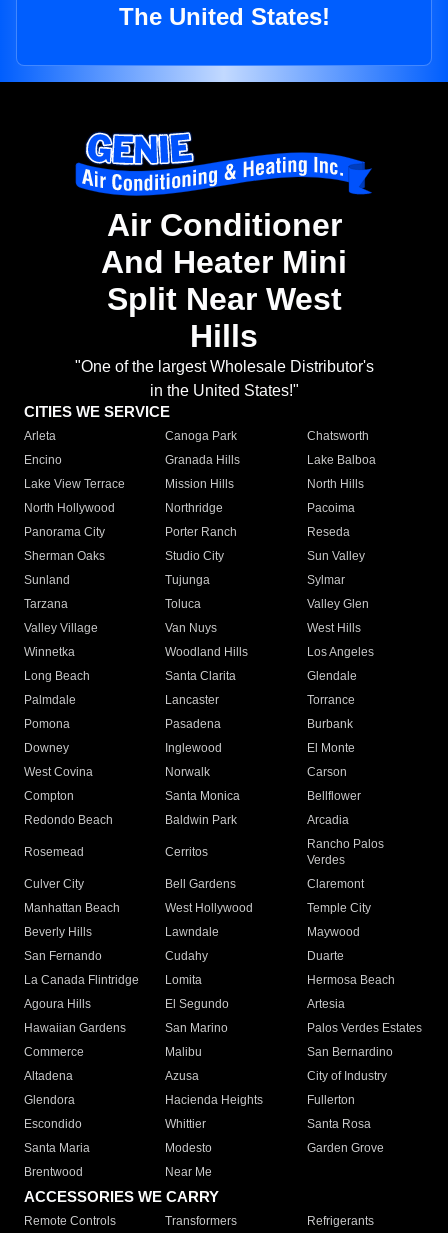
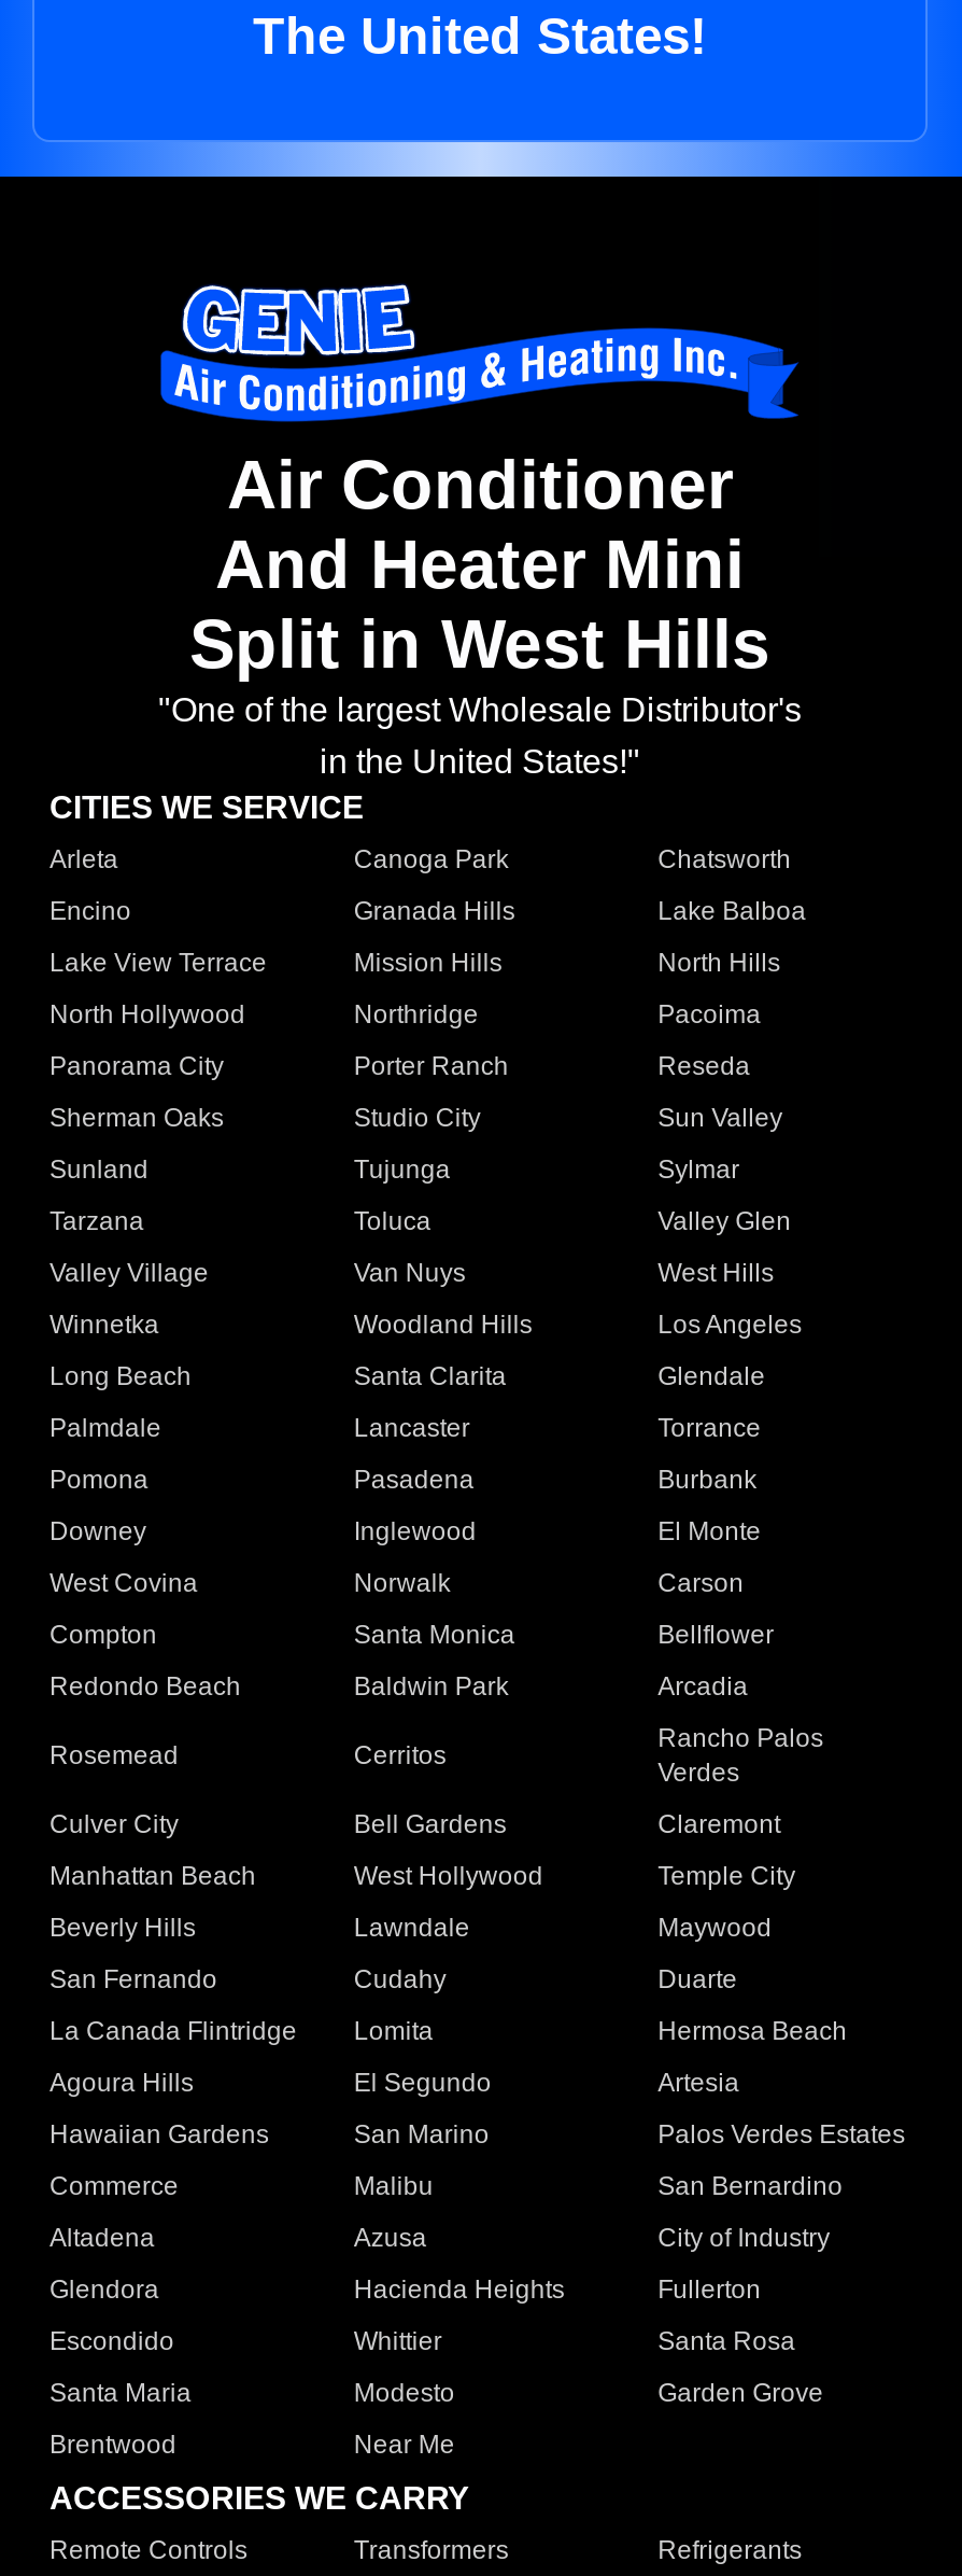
[106,281,341,354] Split Near West | Hills -> [189,606,770,683] Split in West Hills

